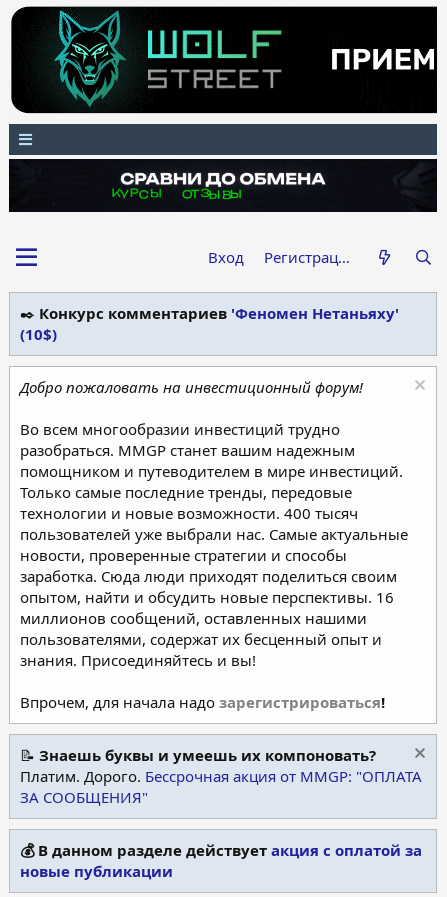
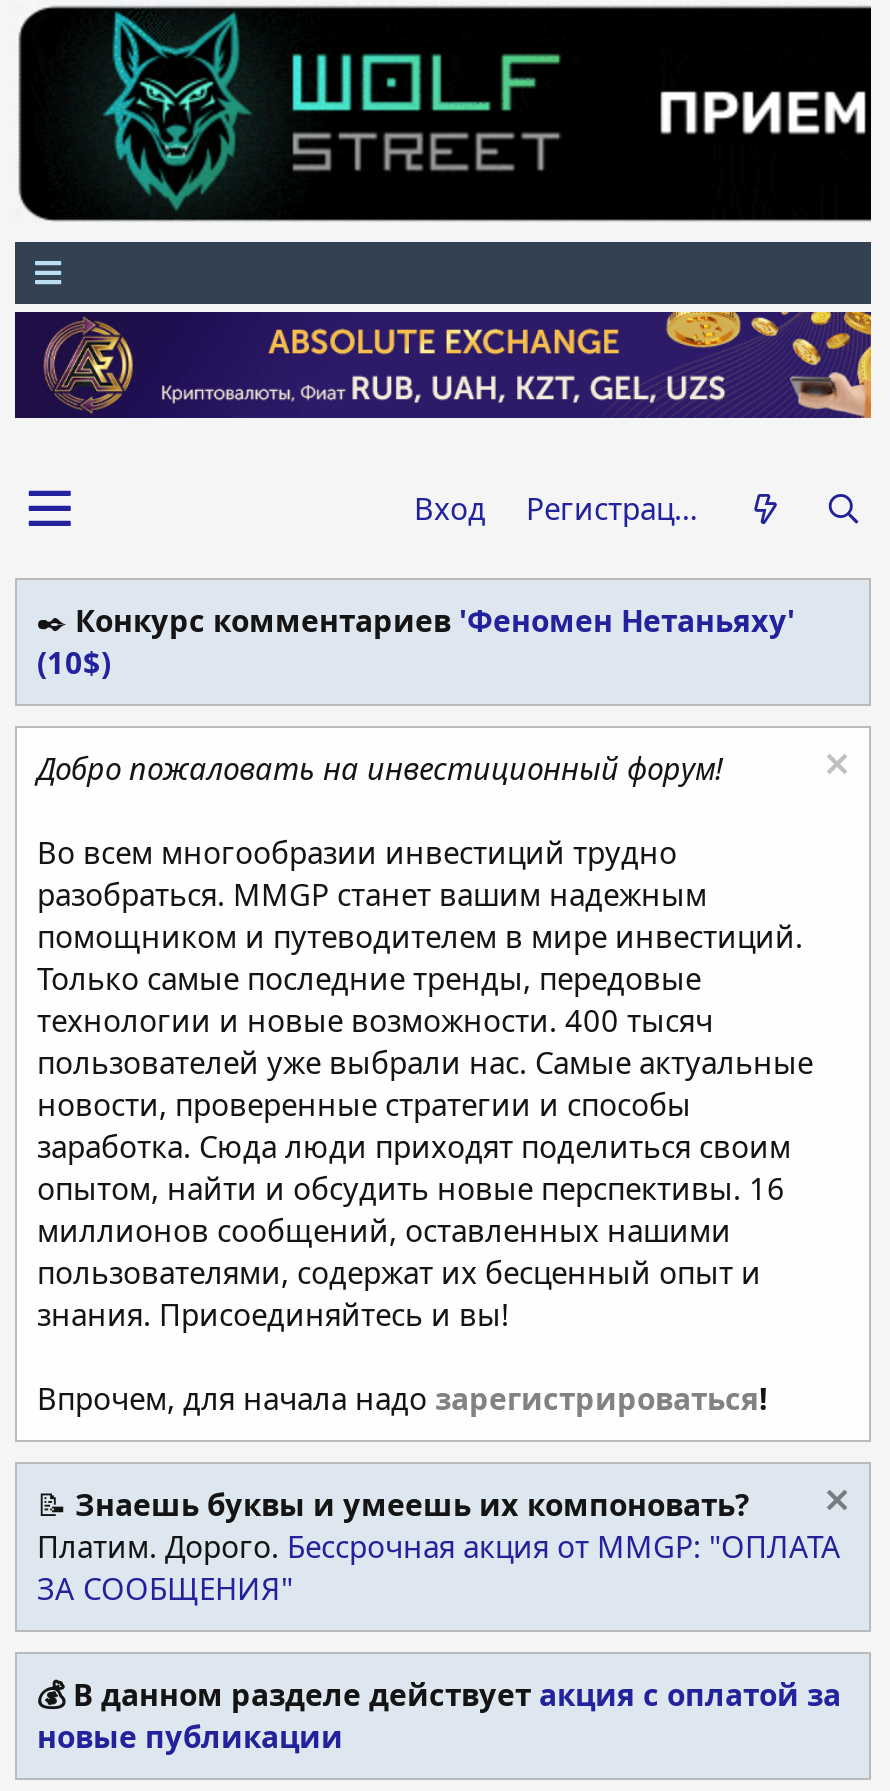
[9,158,438,213] [image] -> [15,310,873,420] [image]

